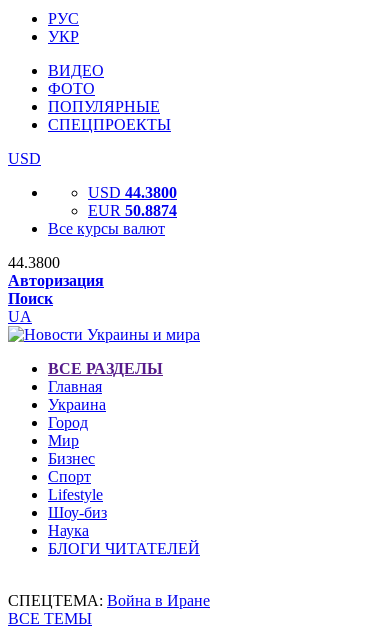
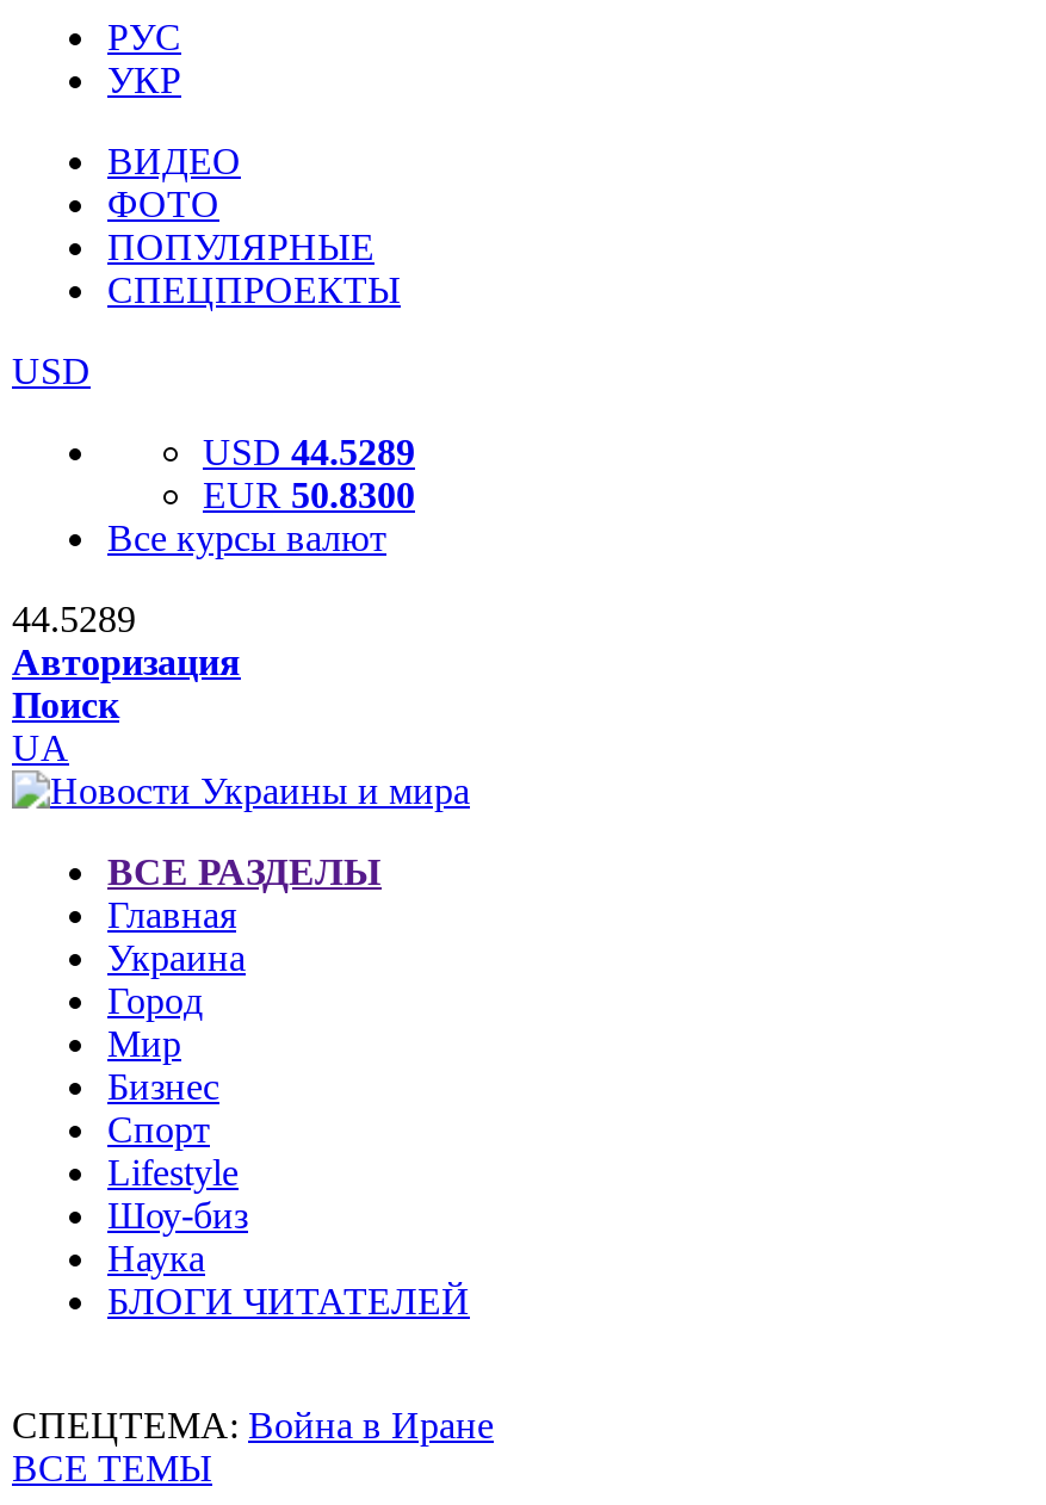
[88,184,177,201] USD 44.3800 -> [203,432,415,472] USD 44.5289
[88,202,177,219] EUR 50.8874 -> [203,475,415,515] EUR 50.8300
[8,254,60,271] 44.3800 -> [12,599,136,639] 44.5289

